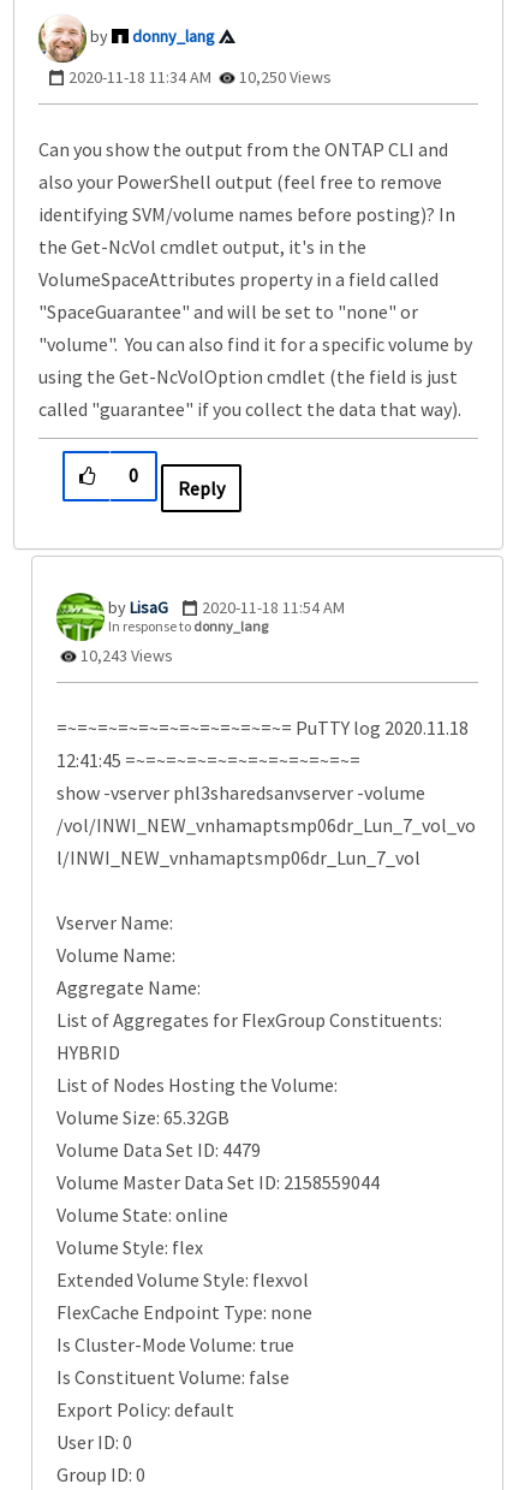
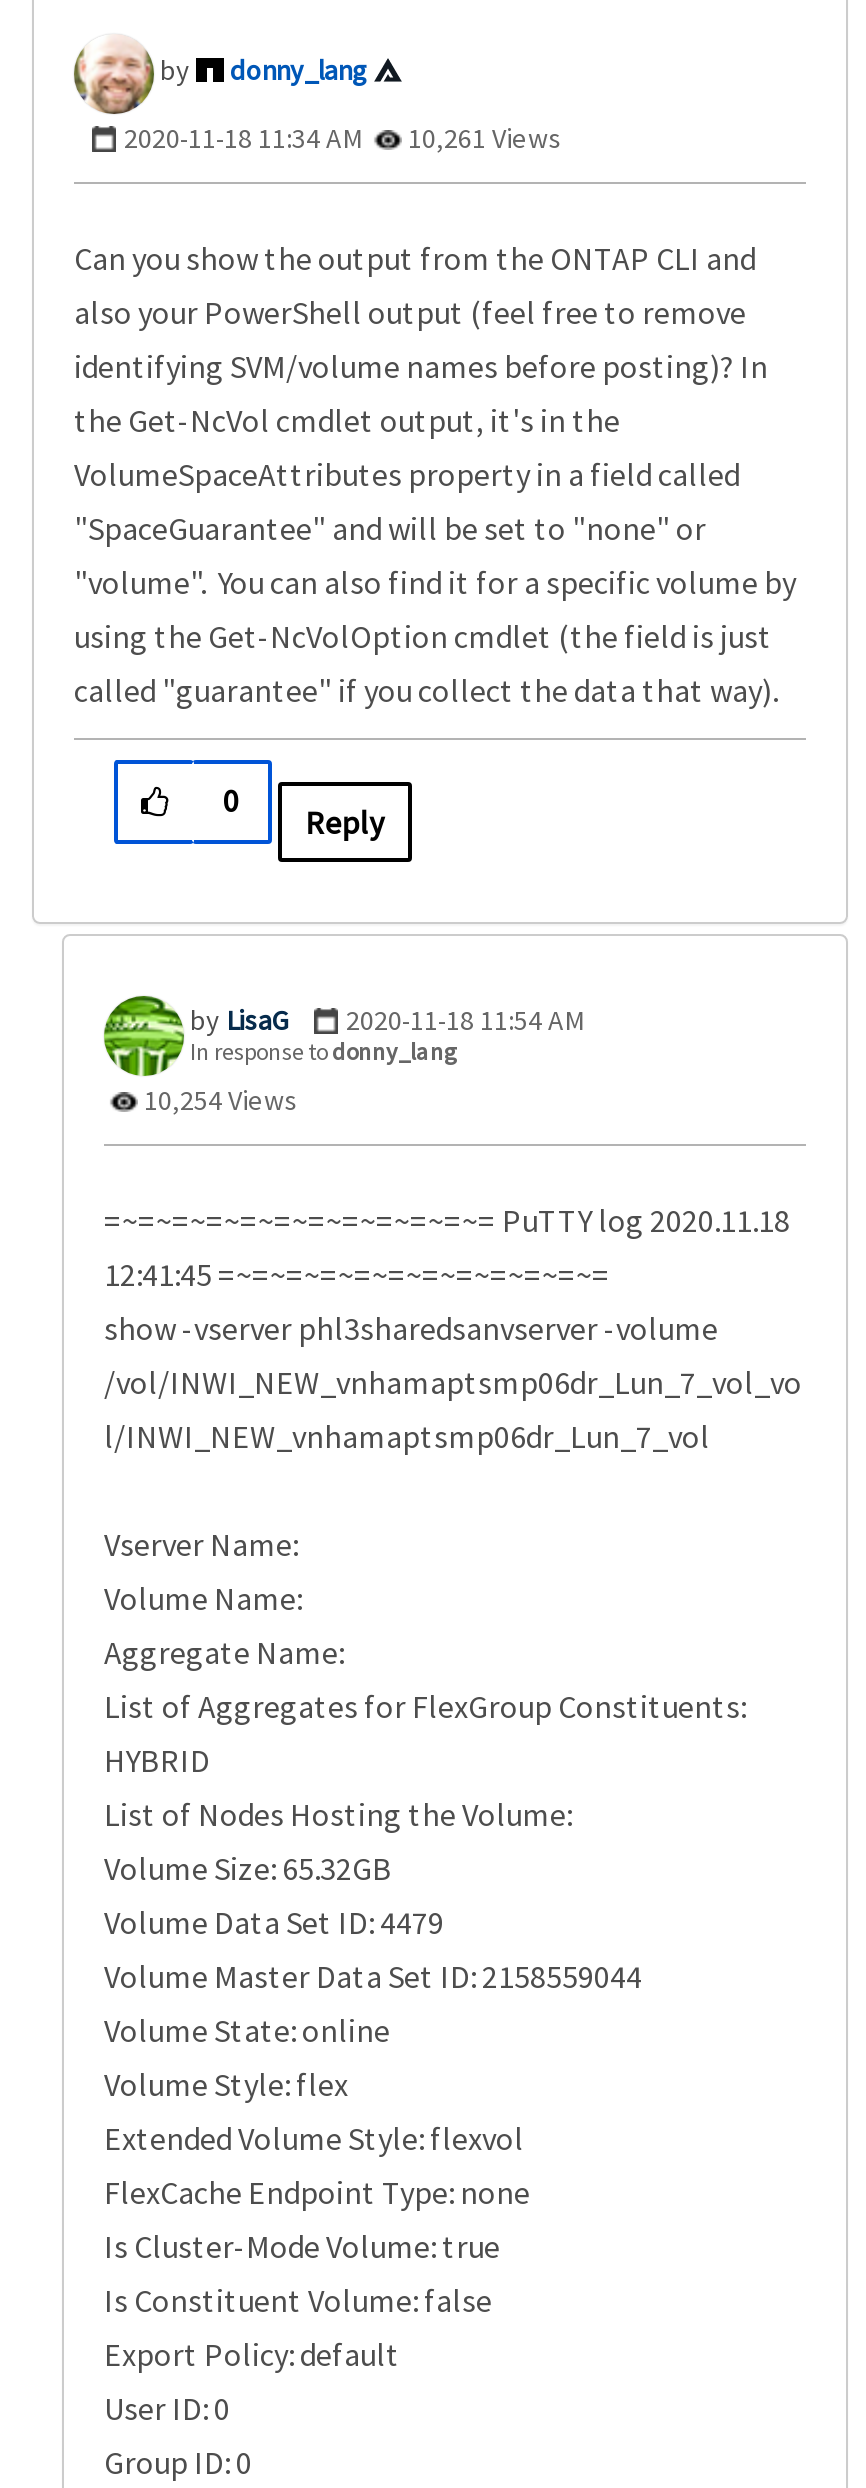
[68,66,332,87] 2020-11-18 11:34 AM 10,250 Views -> [124,119,562,155] 2020-11-18 11:34 AM 10,261 Views
[77,644,173,666] 10,243 Views -> [138,1081,298,1117] 10,254 Views

